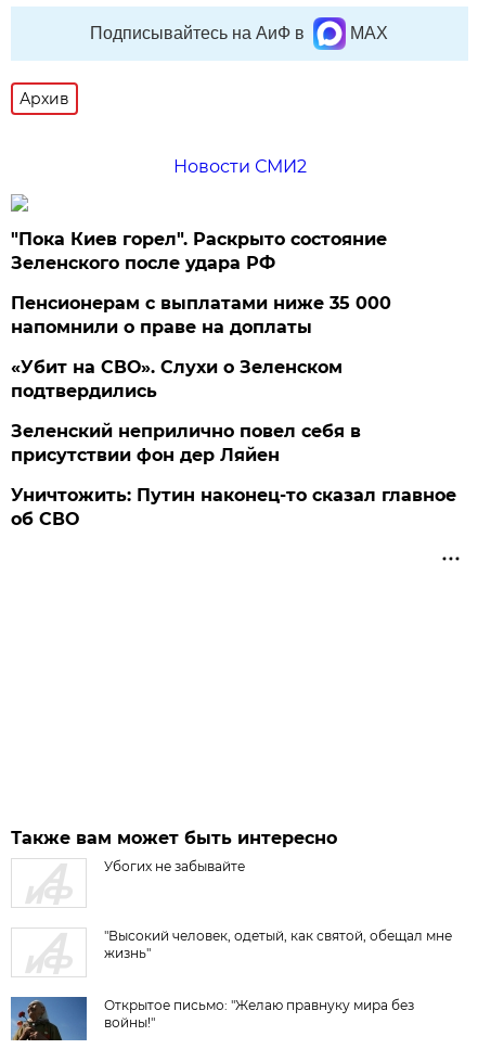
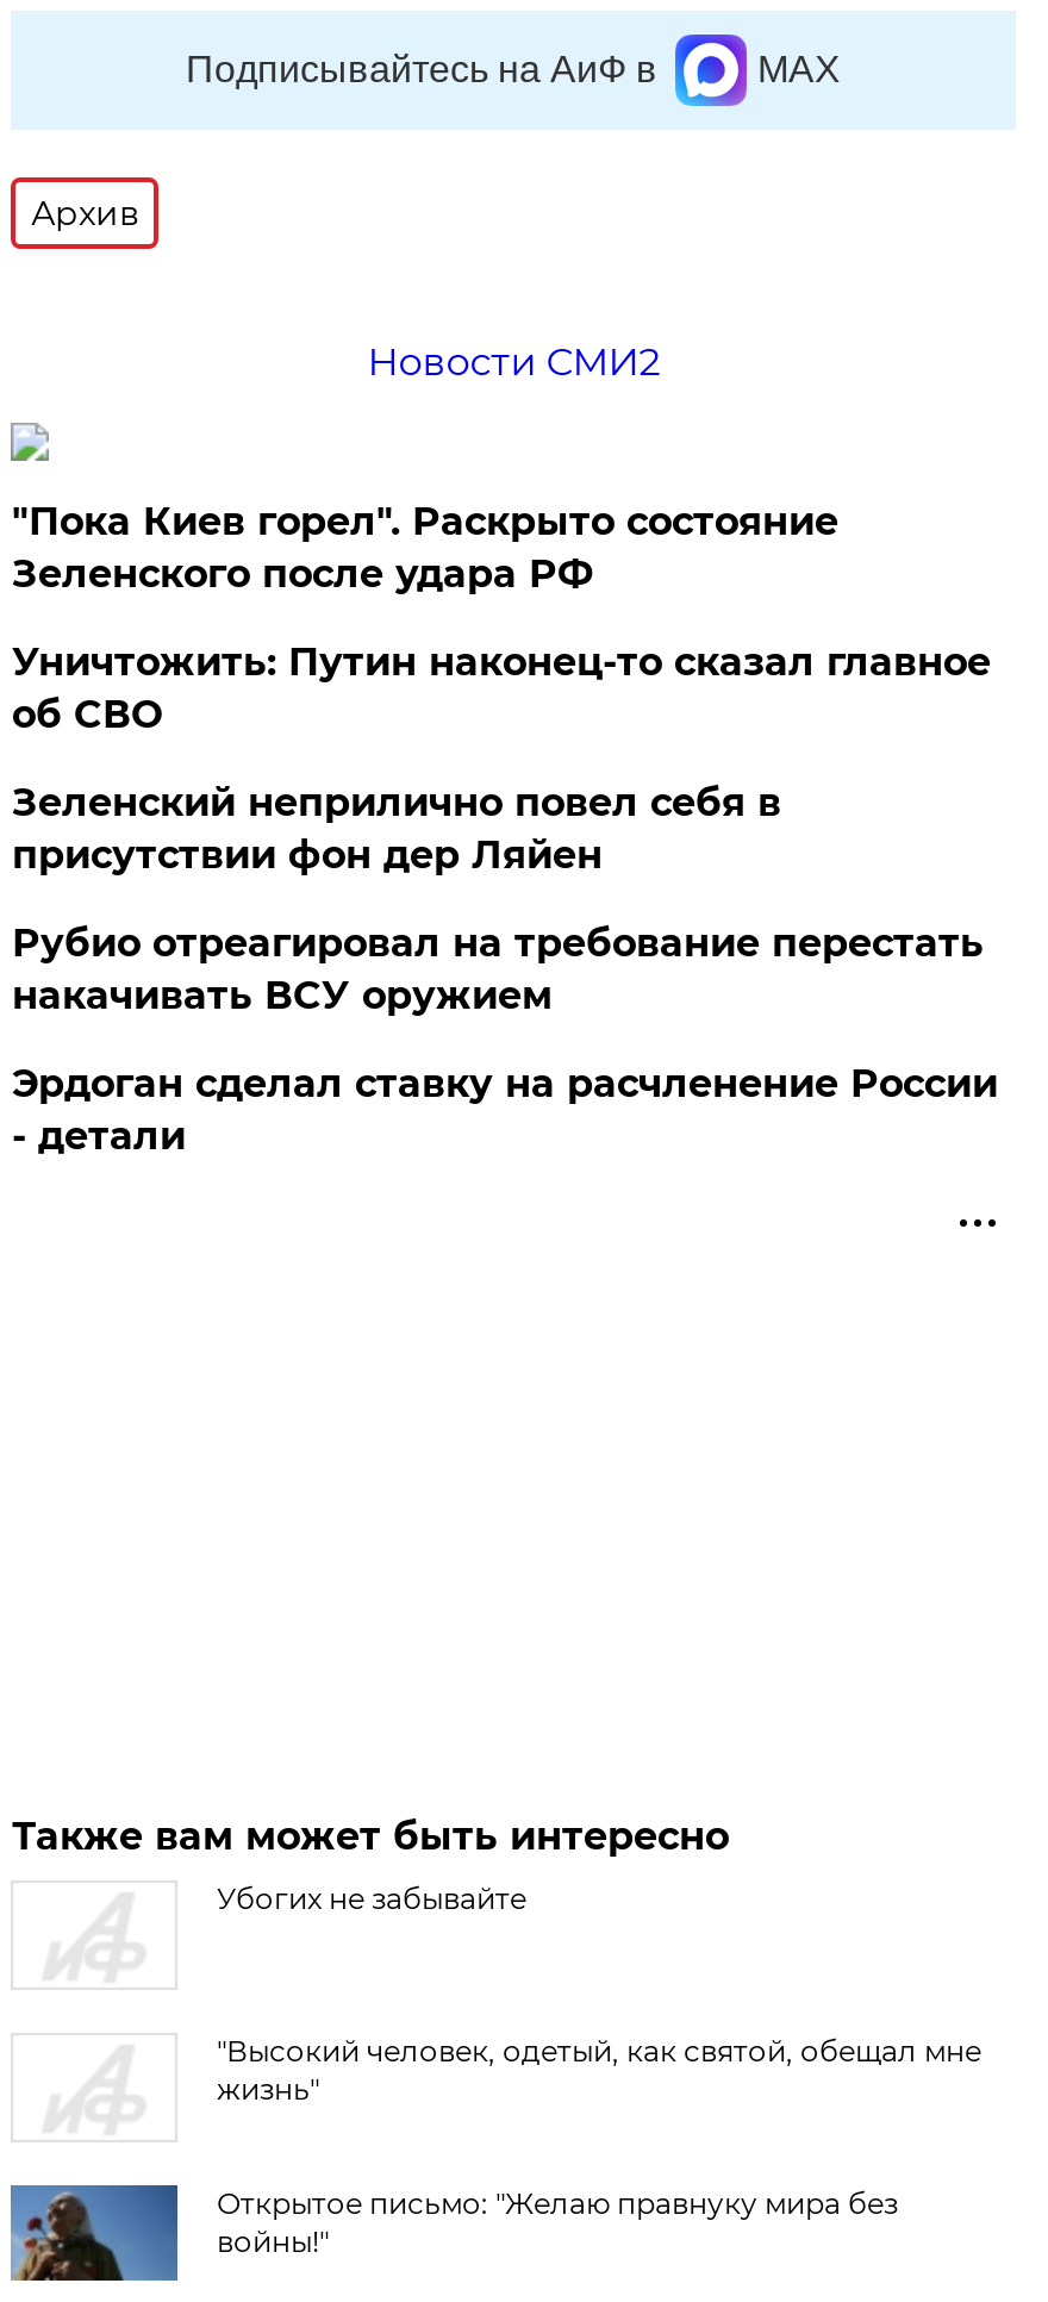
[11,293,392,401] Пенсионерам с выплатами ниже 35 000 | напомнили о праве на доплаты | «Убит на СВО». Слухи о Зеленском | подтвердились -> none
moved [11,421,361,465] -> [12,780,781,878]: Зеленский неприлично повел cебя в | присутствии фон дер Ляйен
none -> [12,921,998,1159] Рубио отреагировал на требование перестать | накачивать ВСУ оружием | Эрдоган сделал ставку на расчленение России | - детали
moved [11,485,457,529] -> [12,640,991,737]: Уничтожить: Путин наконец-то сказал главное | об СВО

